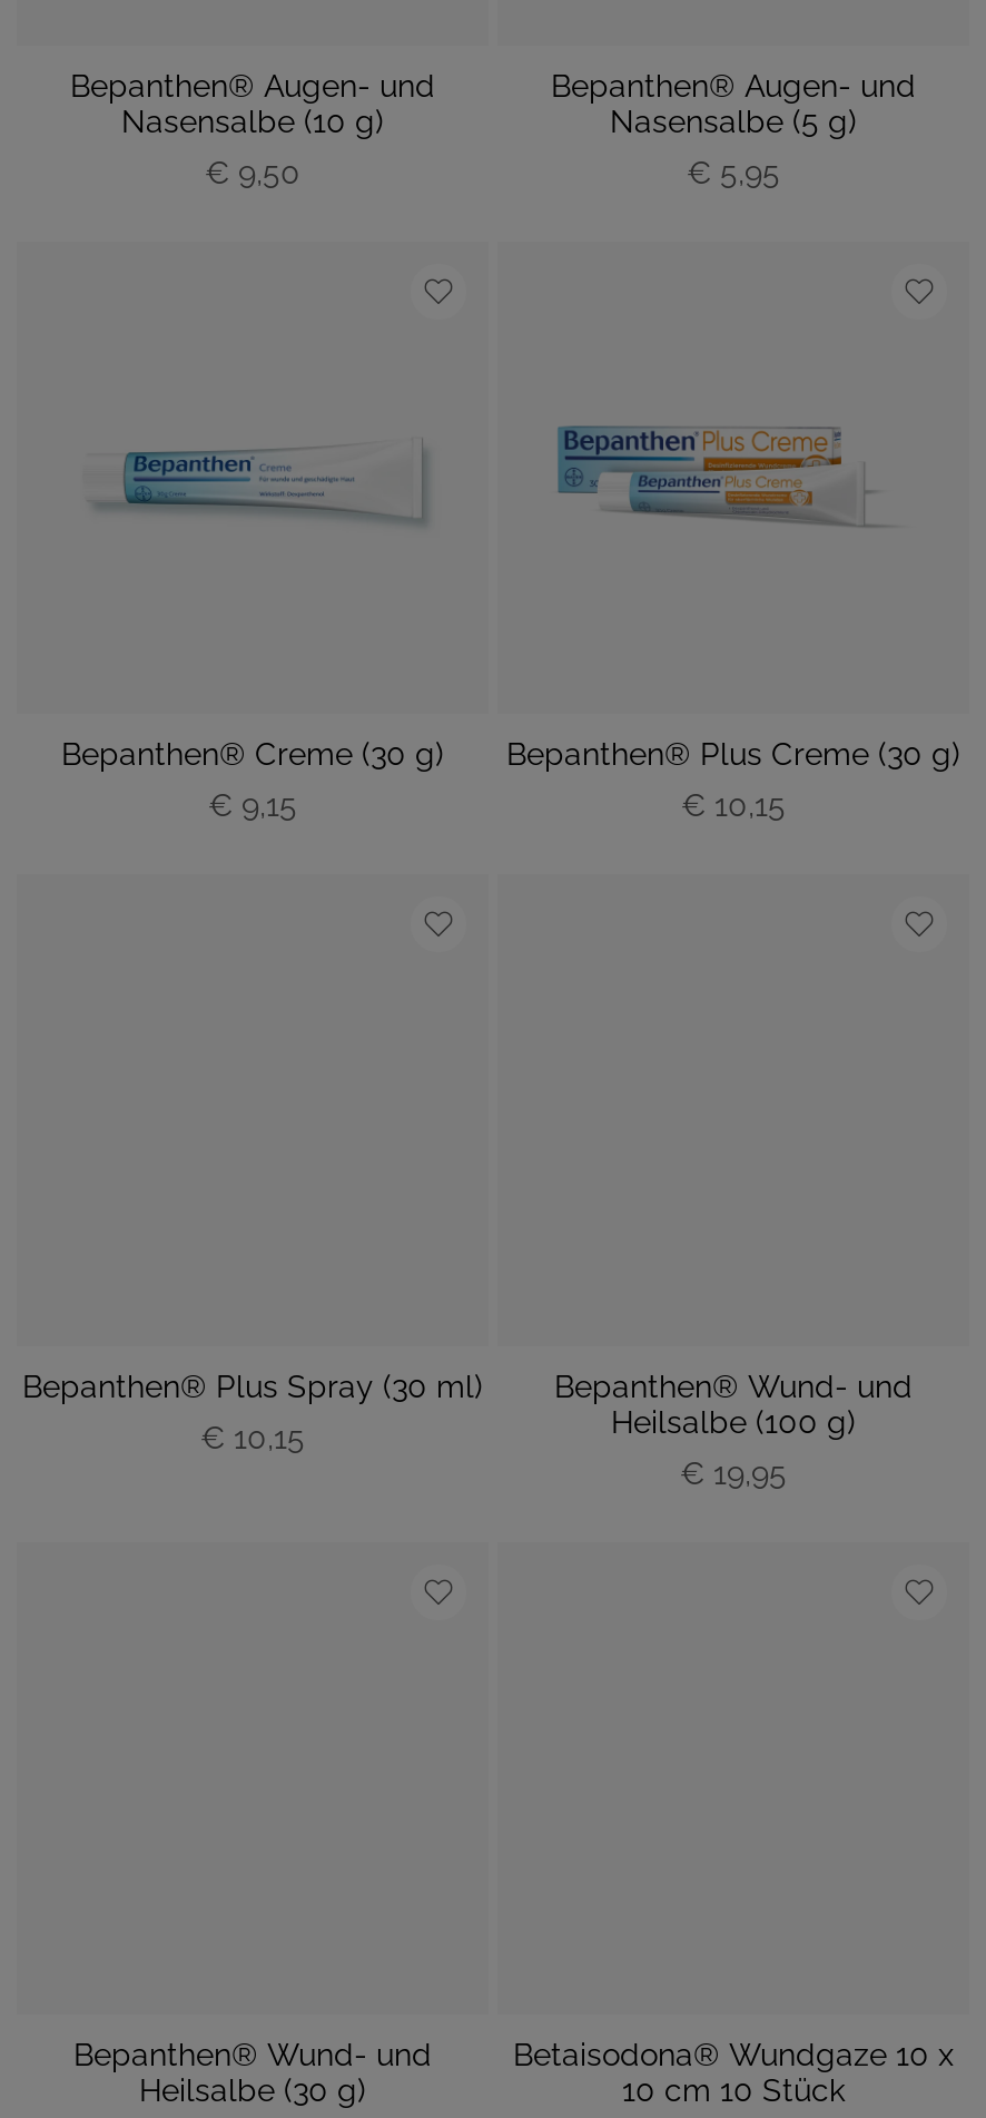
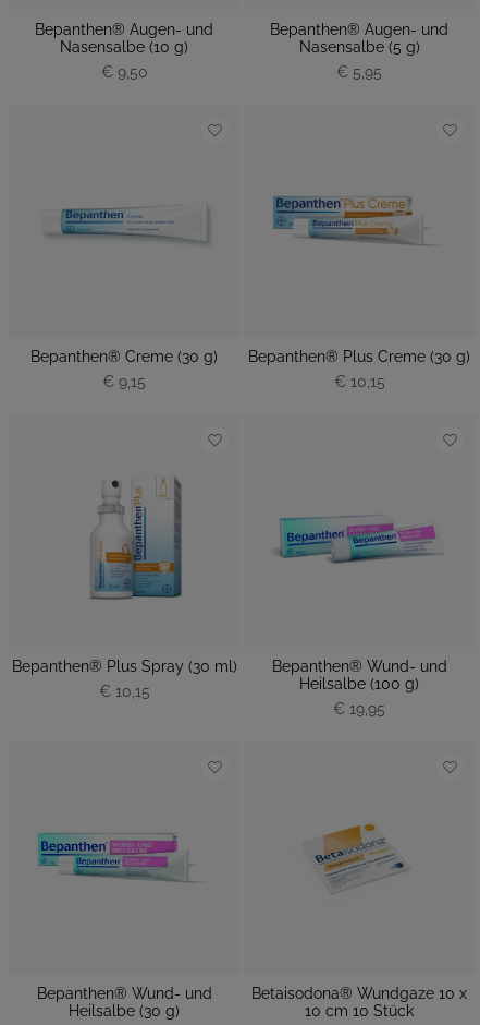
none -> [89,477,183,601] [image]
none -> [272,515,443,565] [image]
none -> [37,832,199,883] [image]
none -> [312,823,409,894] [image]

